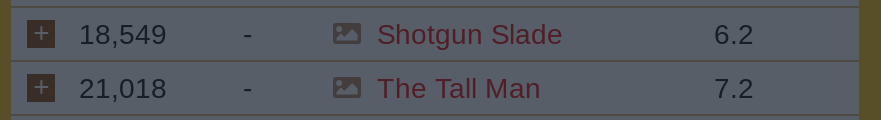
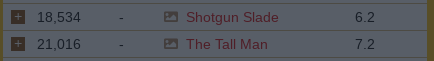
[79,18,167,50] 18,549 -> [37,9,81,25] 18,534
[79,72,167,104] 21,018 -> [37,36,81,52] 21,016

